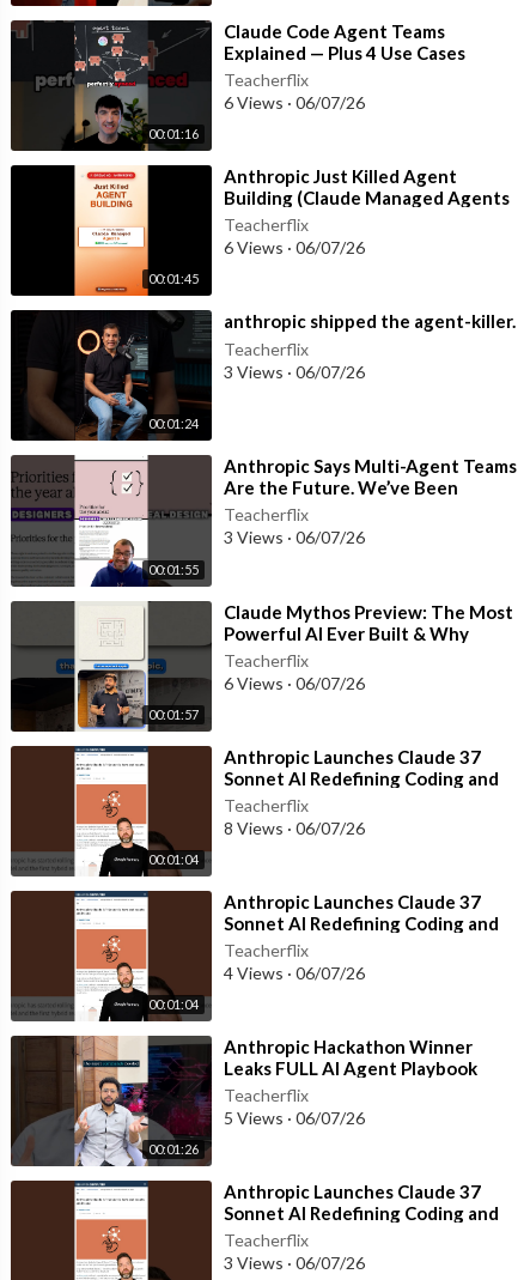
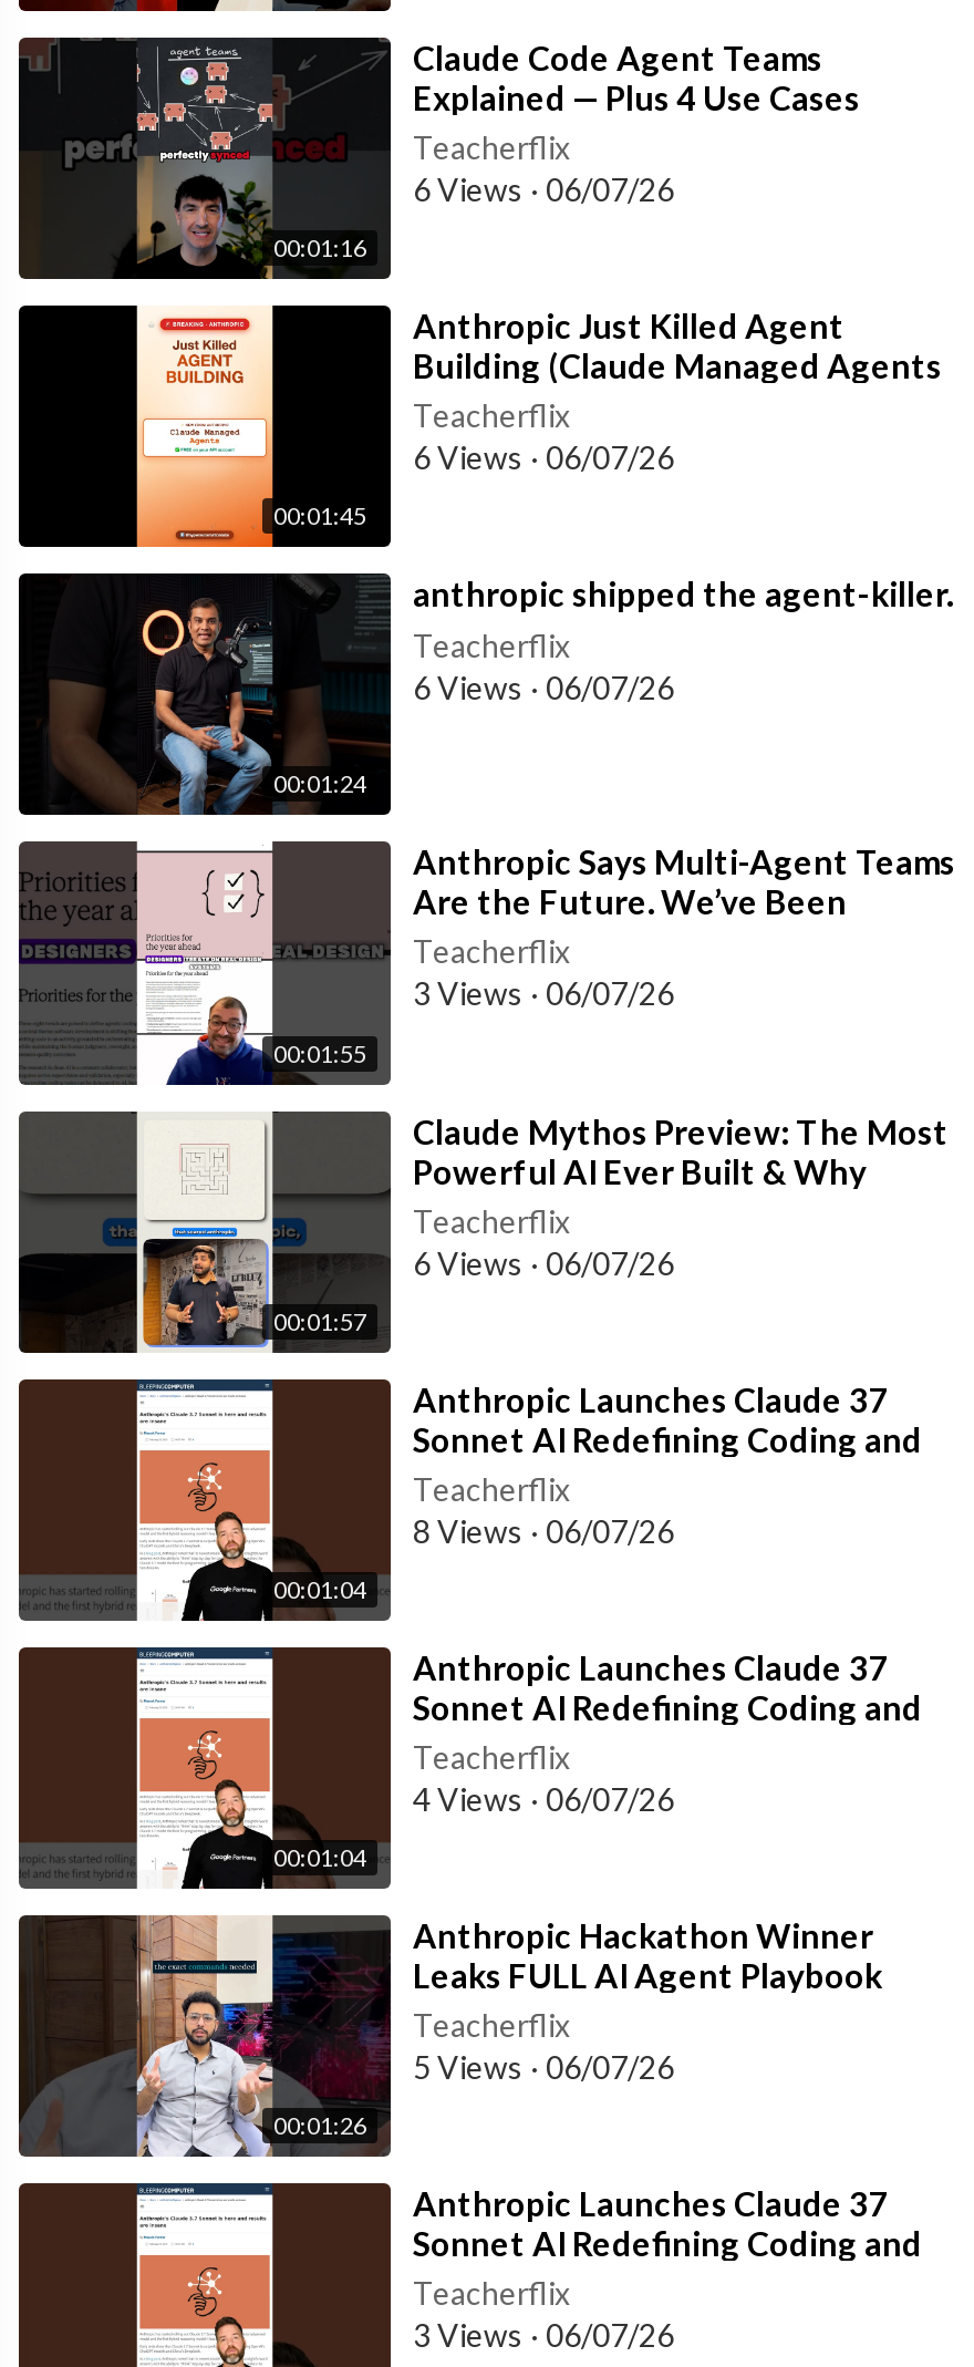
[224,362,365,382] 3 Views · 06/07/26 -> [413,669,674,707] 6 Views · 06/07/26

